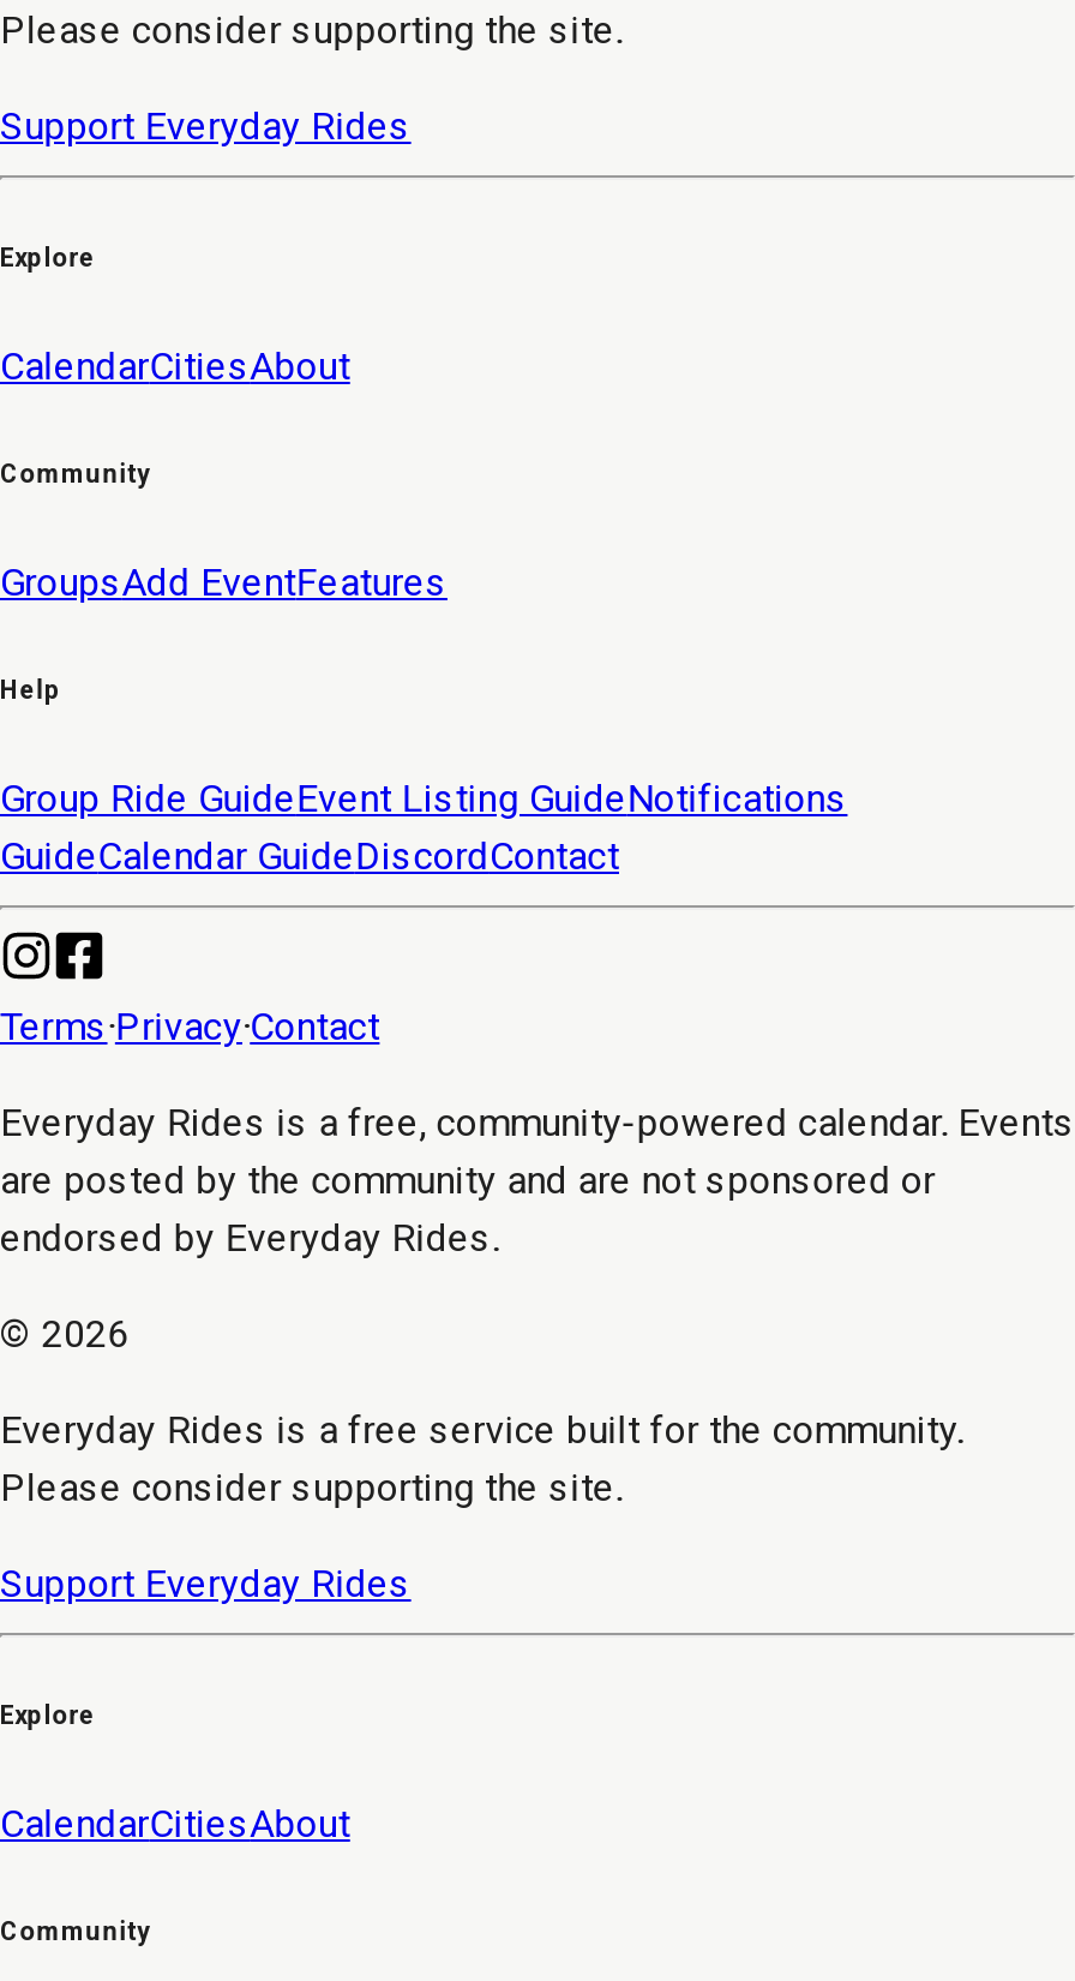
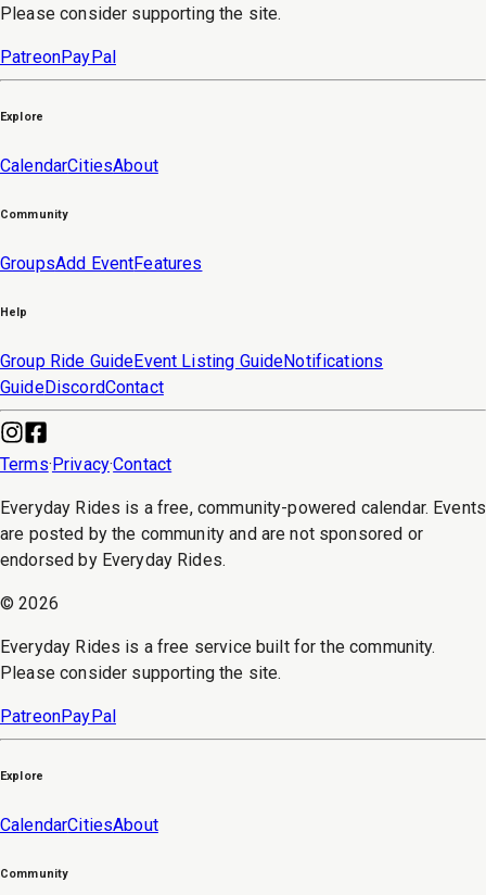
[0,103,411,149] Support Everyday Rides -> [0,47,116,67] PatreonPayPal
[0,833,619,878] GuideCalendar GuideDiscordContact -> [0,377,164,397] GuideDiscordContact
[0,1560,411,1606] Support Everyday Rides -> [0,706,116,726] PatreonPayPal

